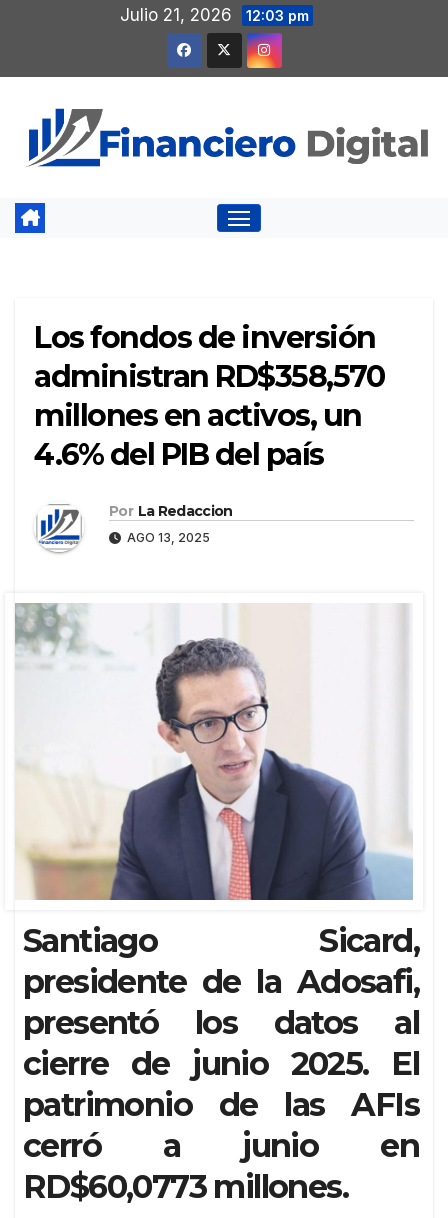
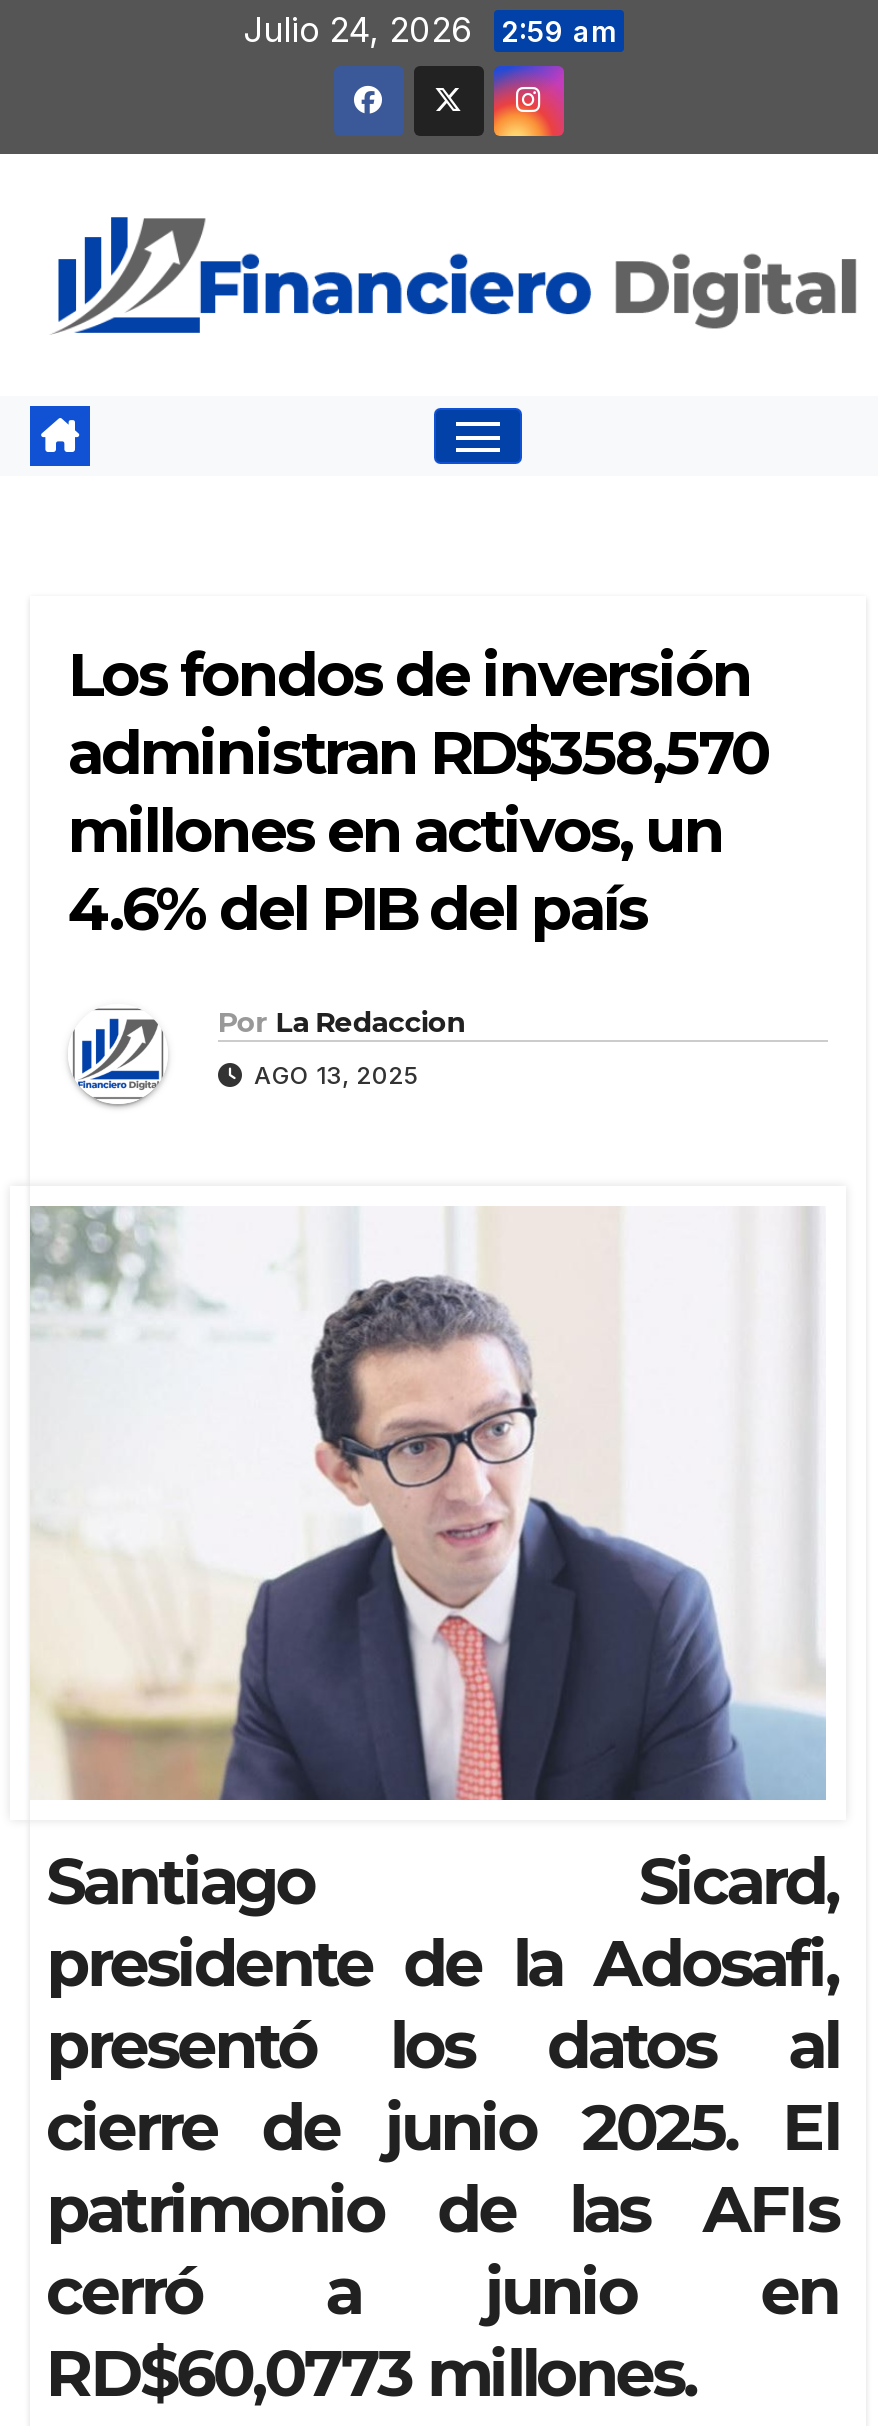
[120,5,309,25] Julio 21, 2026 12:03 pm -> [243,10,615,50] Julio 24, 2026 2:59 am

